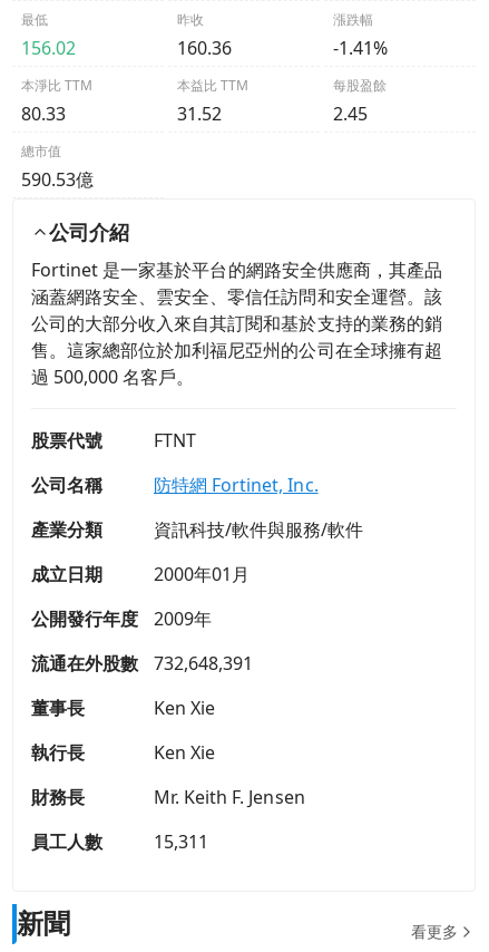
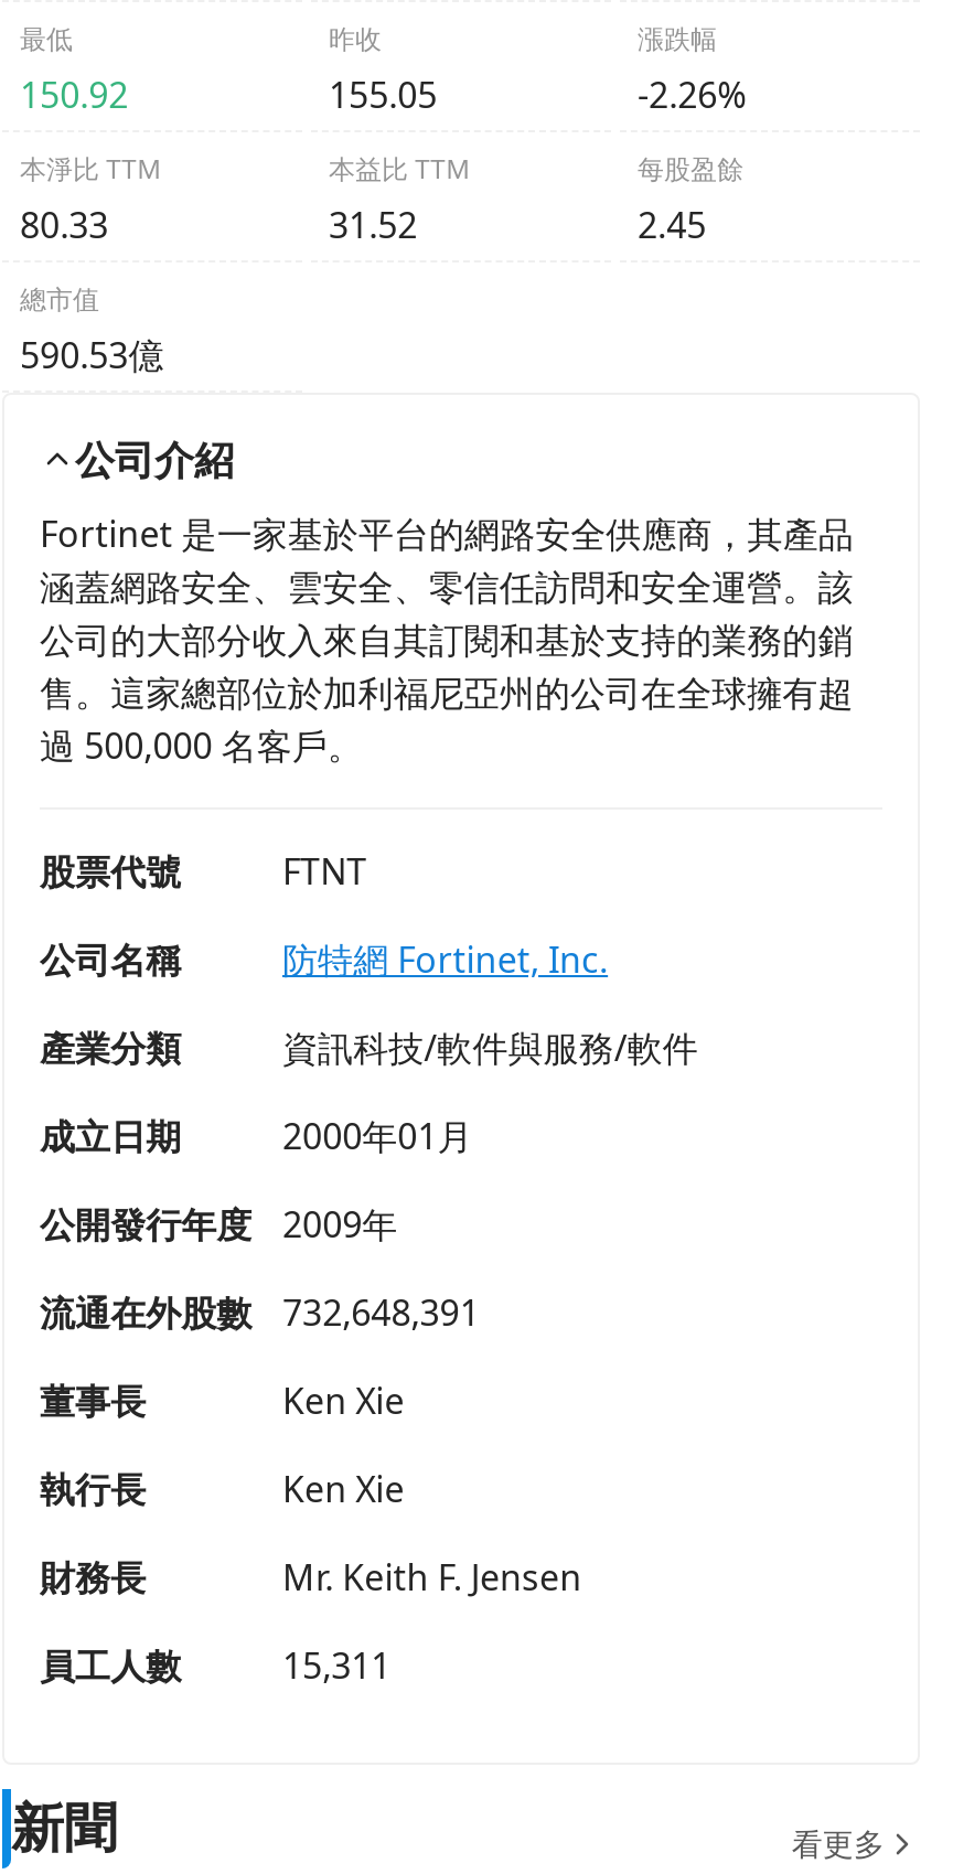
[21,35,76,60] 156.02 -> [20,69,128,118] 150.92
[177,35,232,60] 160.36 -> [329,69,437,118] 155.05
[333,35,388,60] -1.41% -> [638,69,746,118] -2.26%

